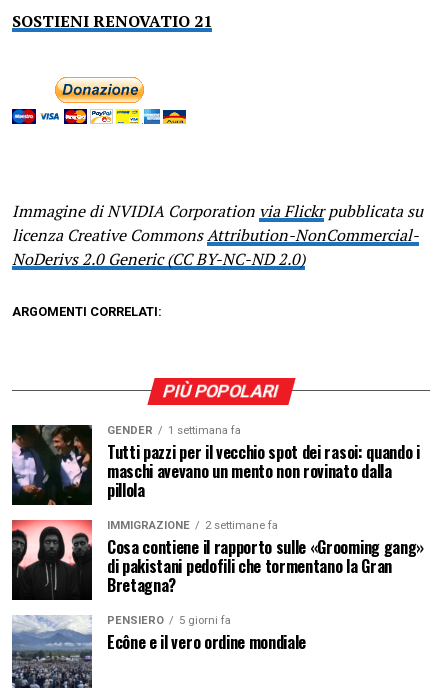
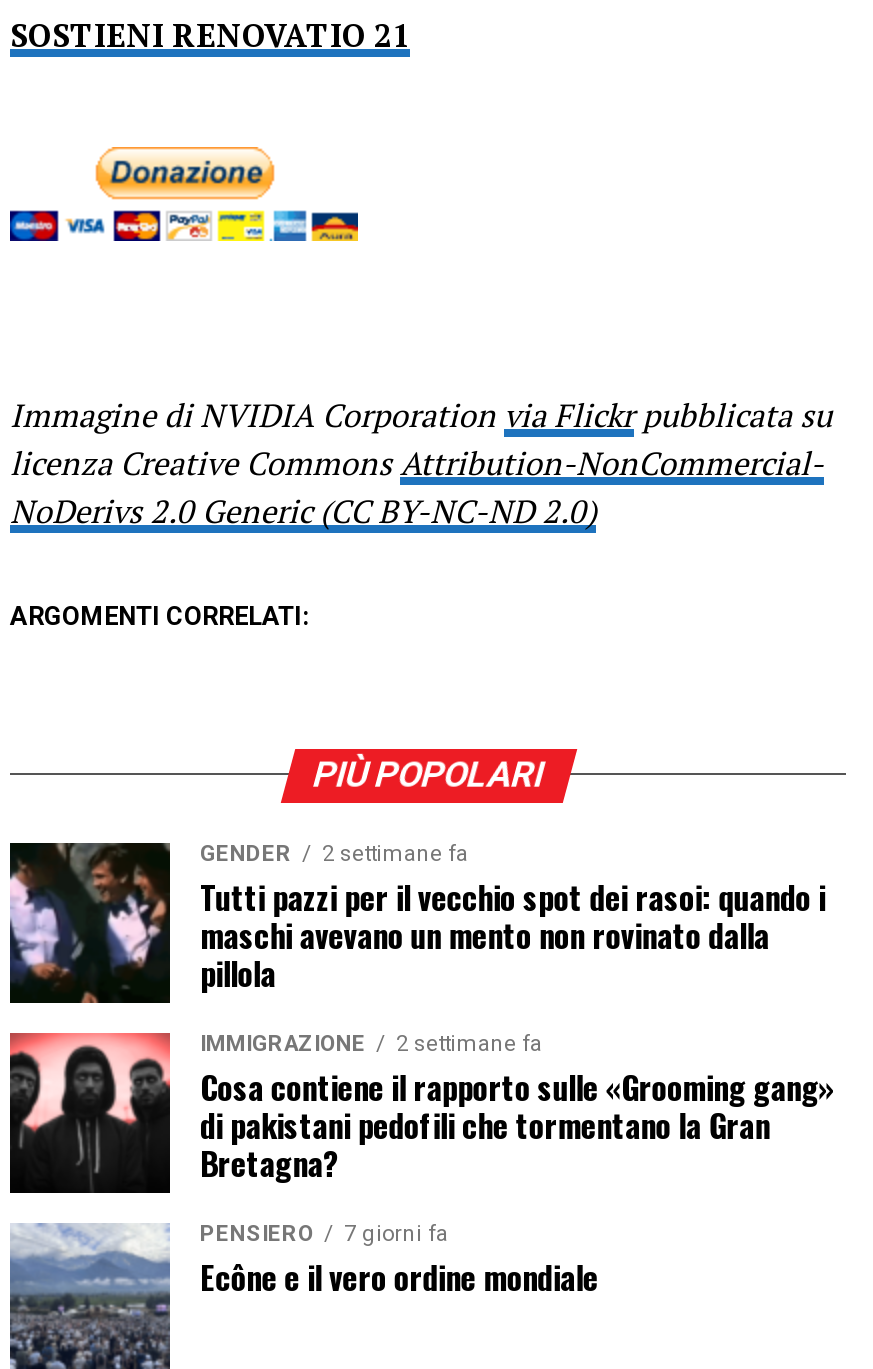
[107,424,241,437] GENDER 1 settimana fa -> [200,841,468,867] GENDER 2 settimane fa
[107,614,231,627] PENSIERO 5 giorni fa -> [200,1221,448,1247] PENSIERO 7 giorni fa

